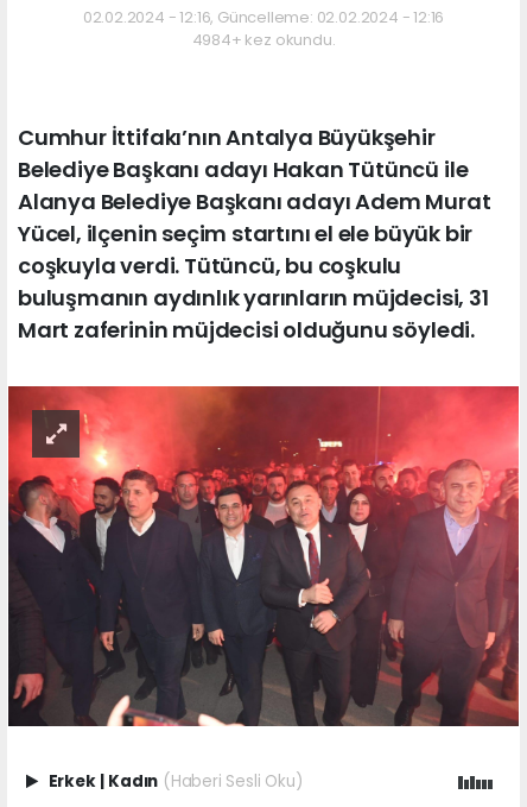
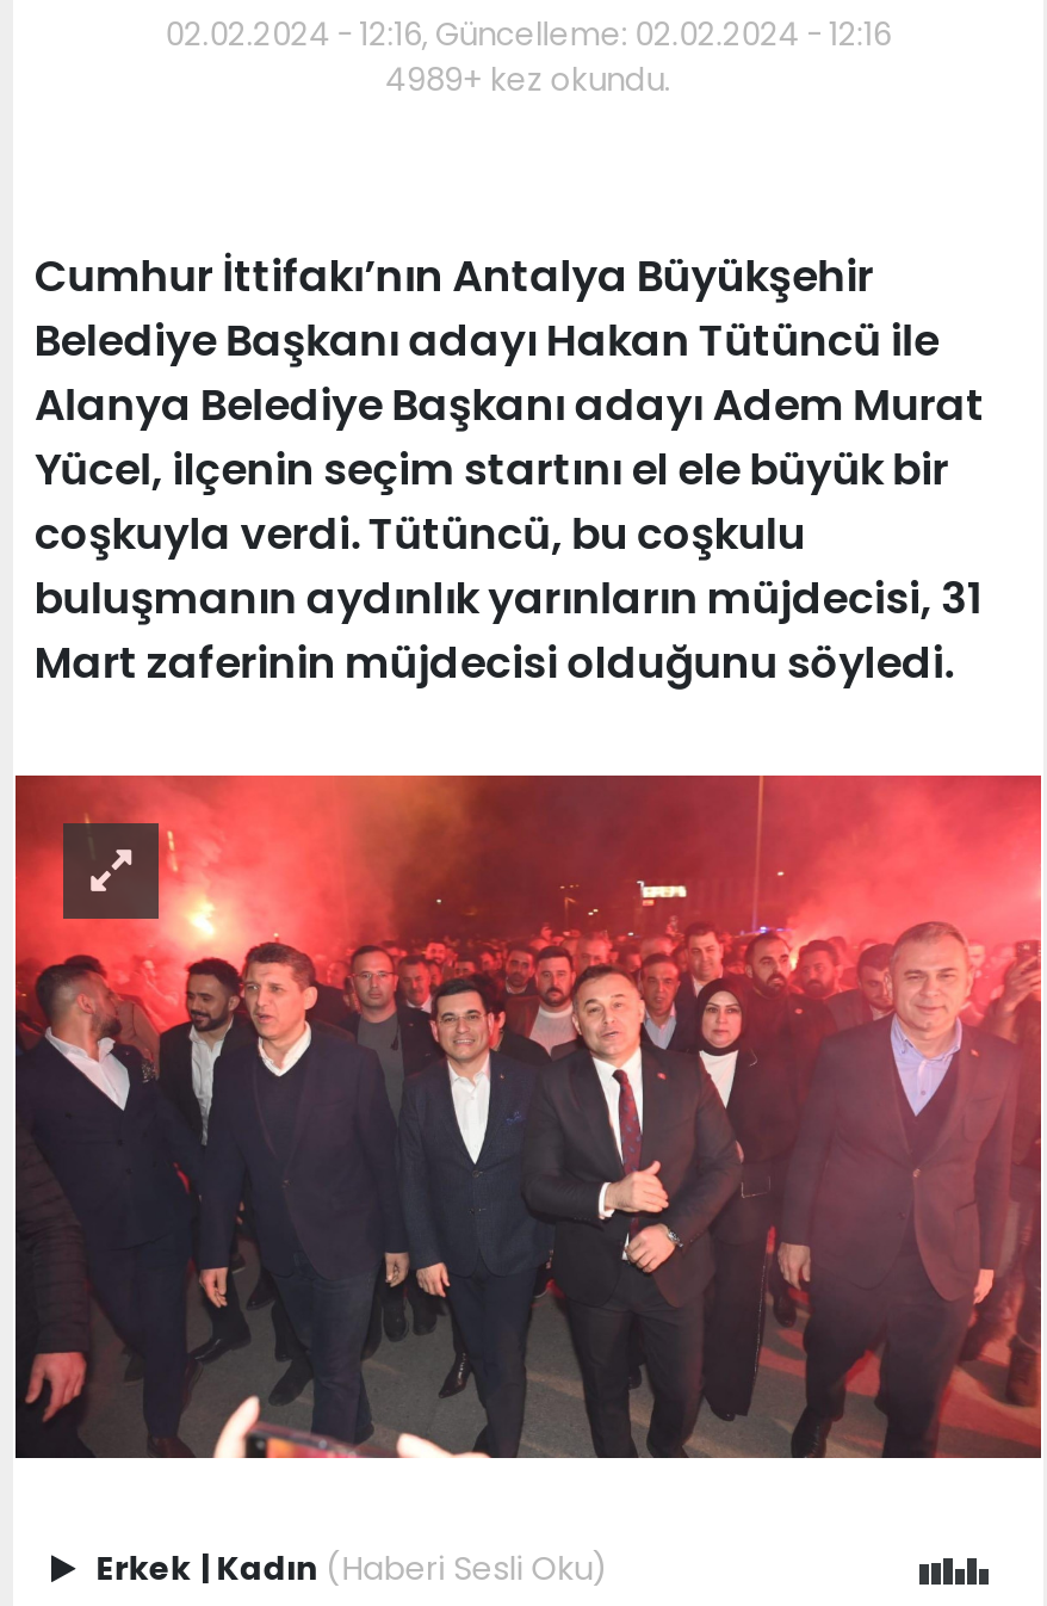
[192,28,335,51] 4984+ kez okundu. -> [385,57,671,102] 4989+ kez okundu.

